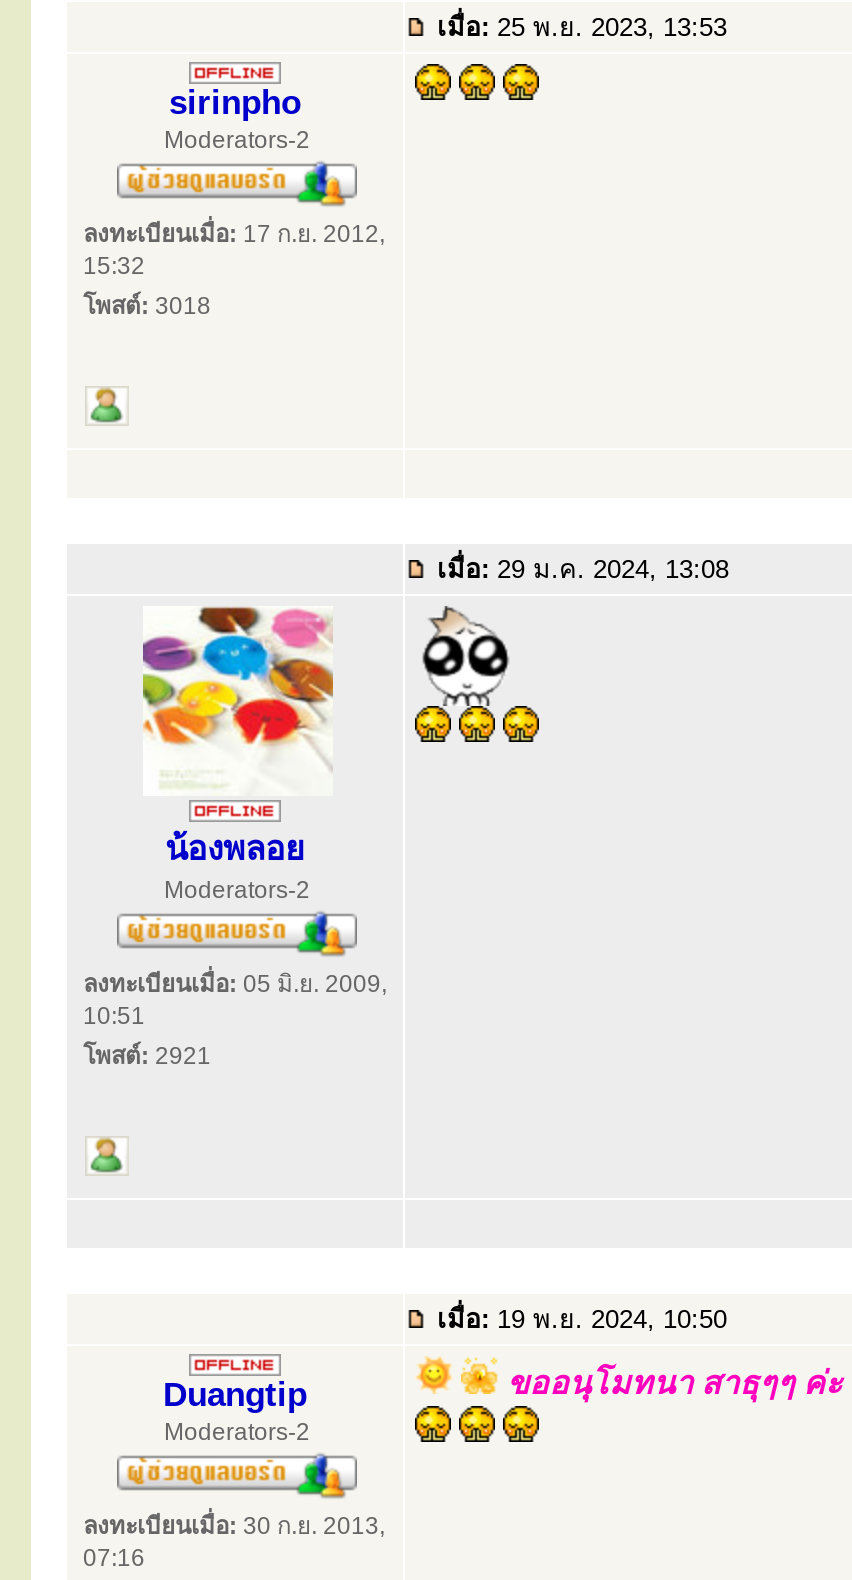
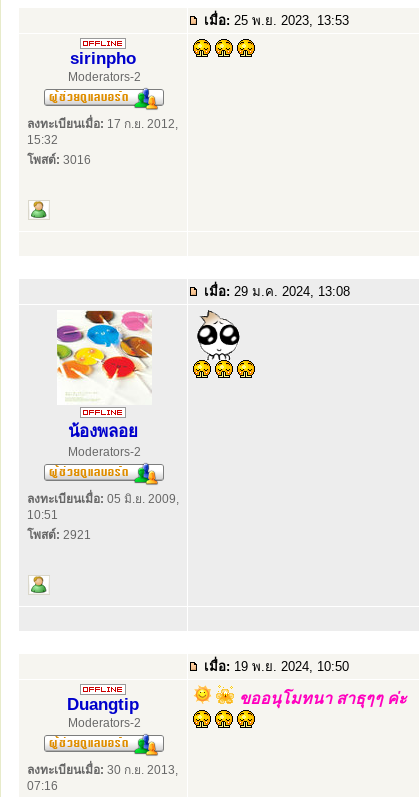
[83,292,211,320] โพสต์: 3018 -> [27,153,91,167] โพสต์: 3016

